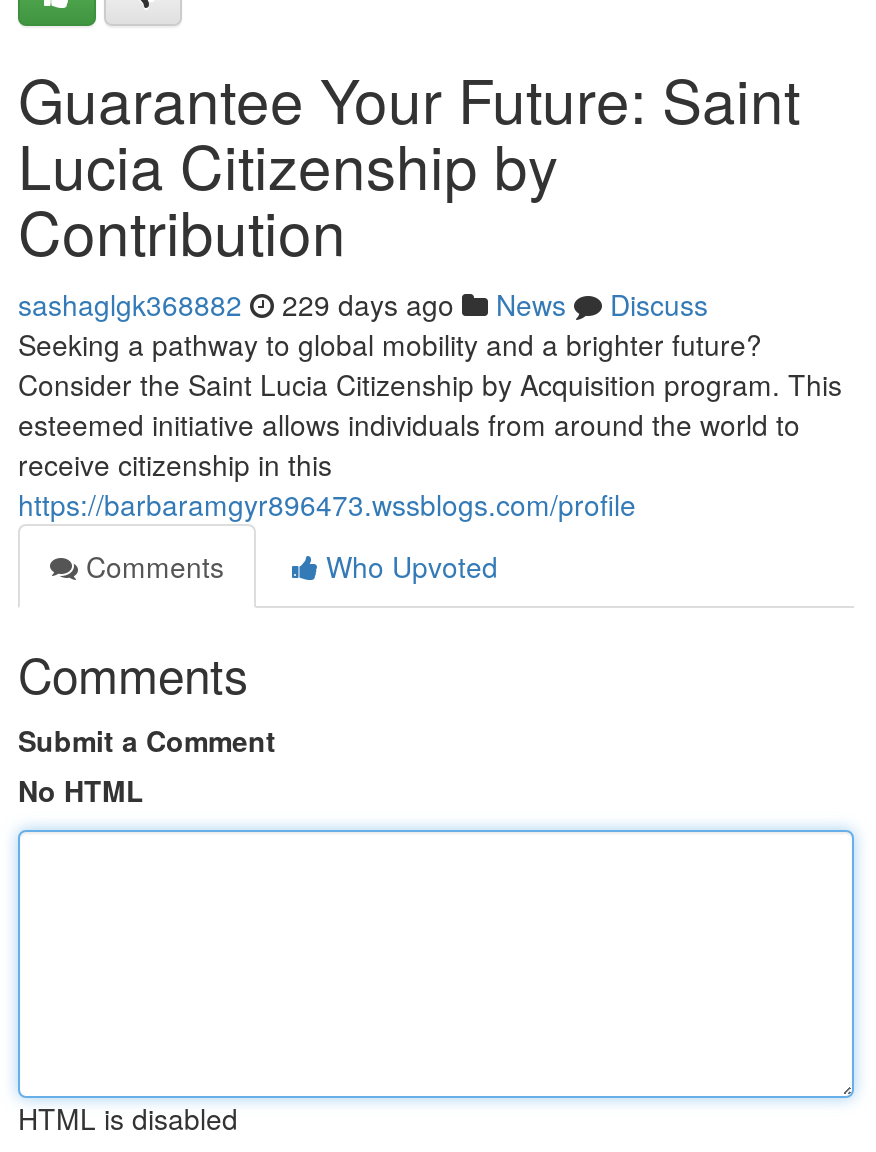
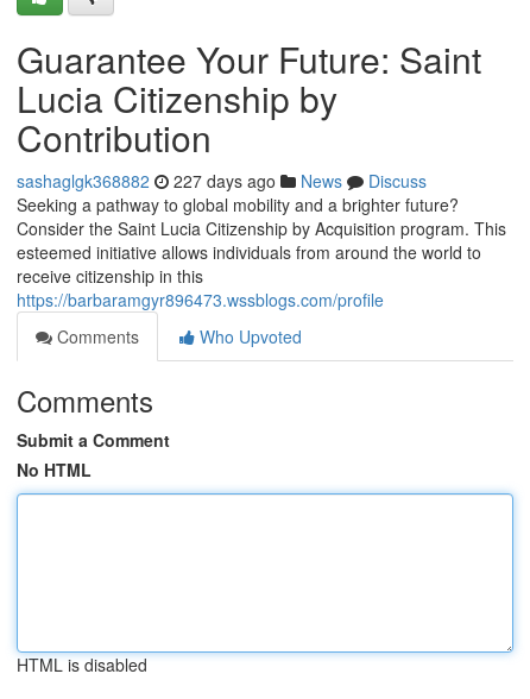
[18,284,708,324] sashaglgk368882 229 days ago News Discuss -> [17,169,427,193] sashaglgk368882 227 days ago News Discuss

